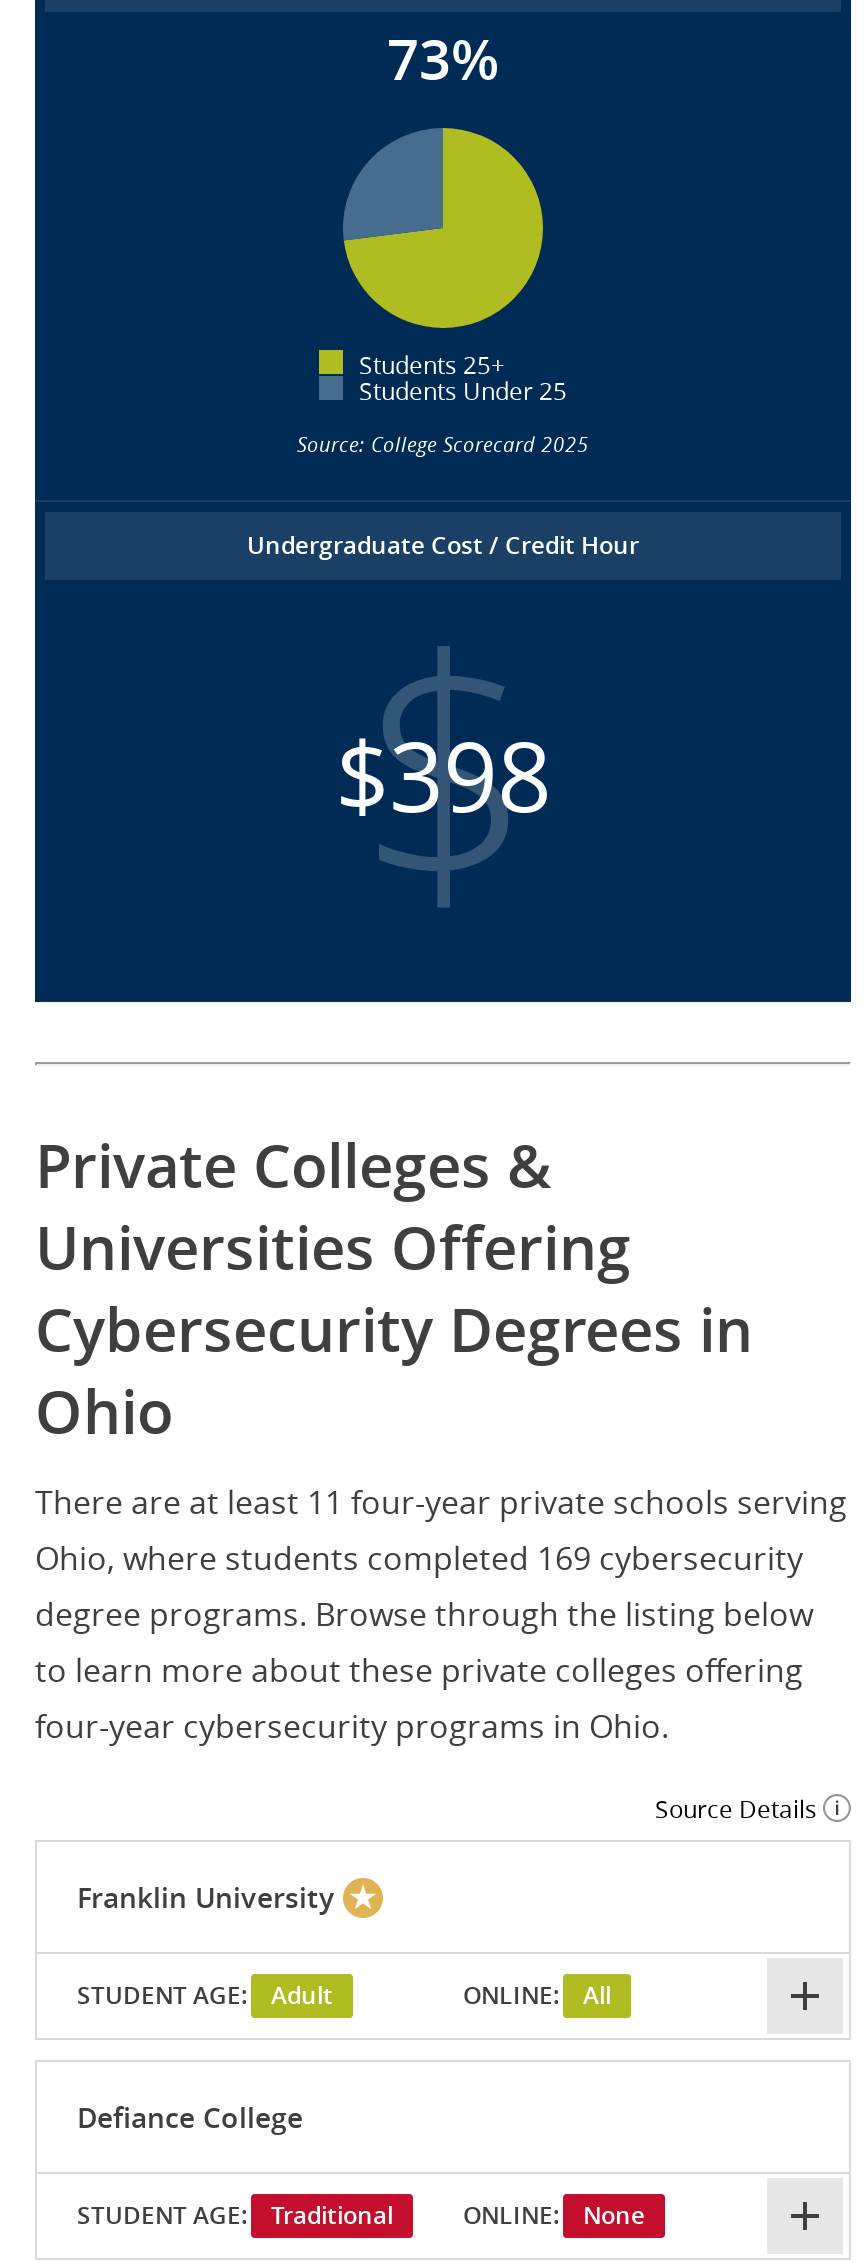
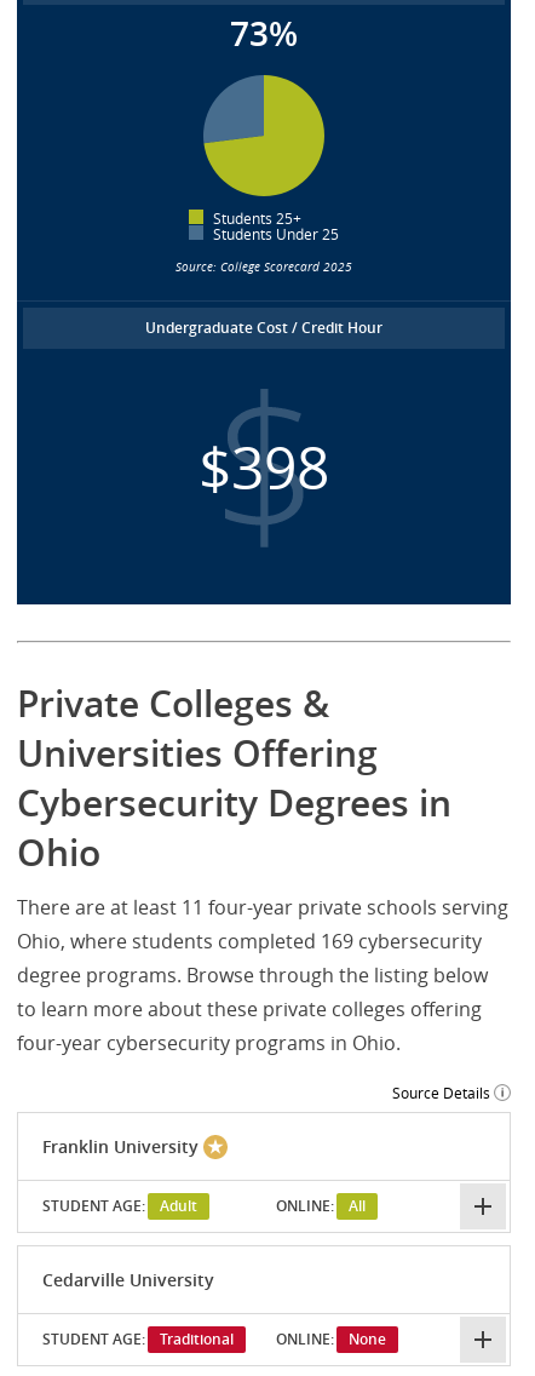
[77,2098,303,2136] Defiance College -> [42,1268,214,1291] Cedarville University

